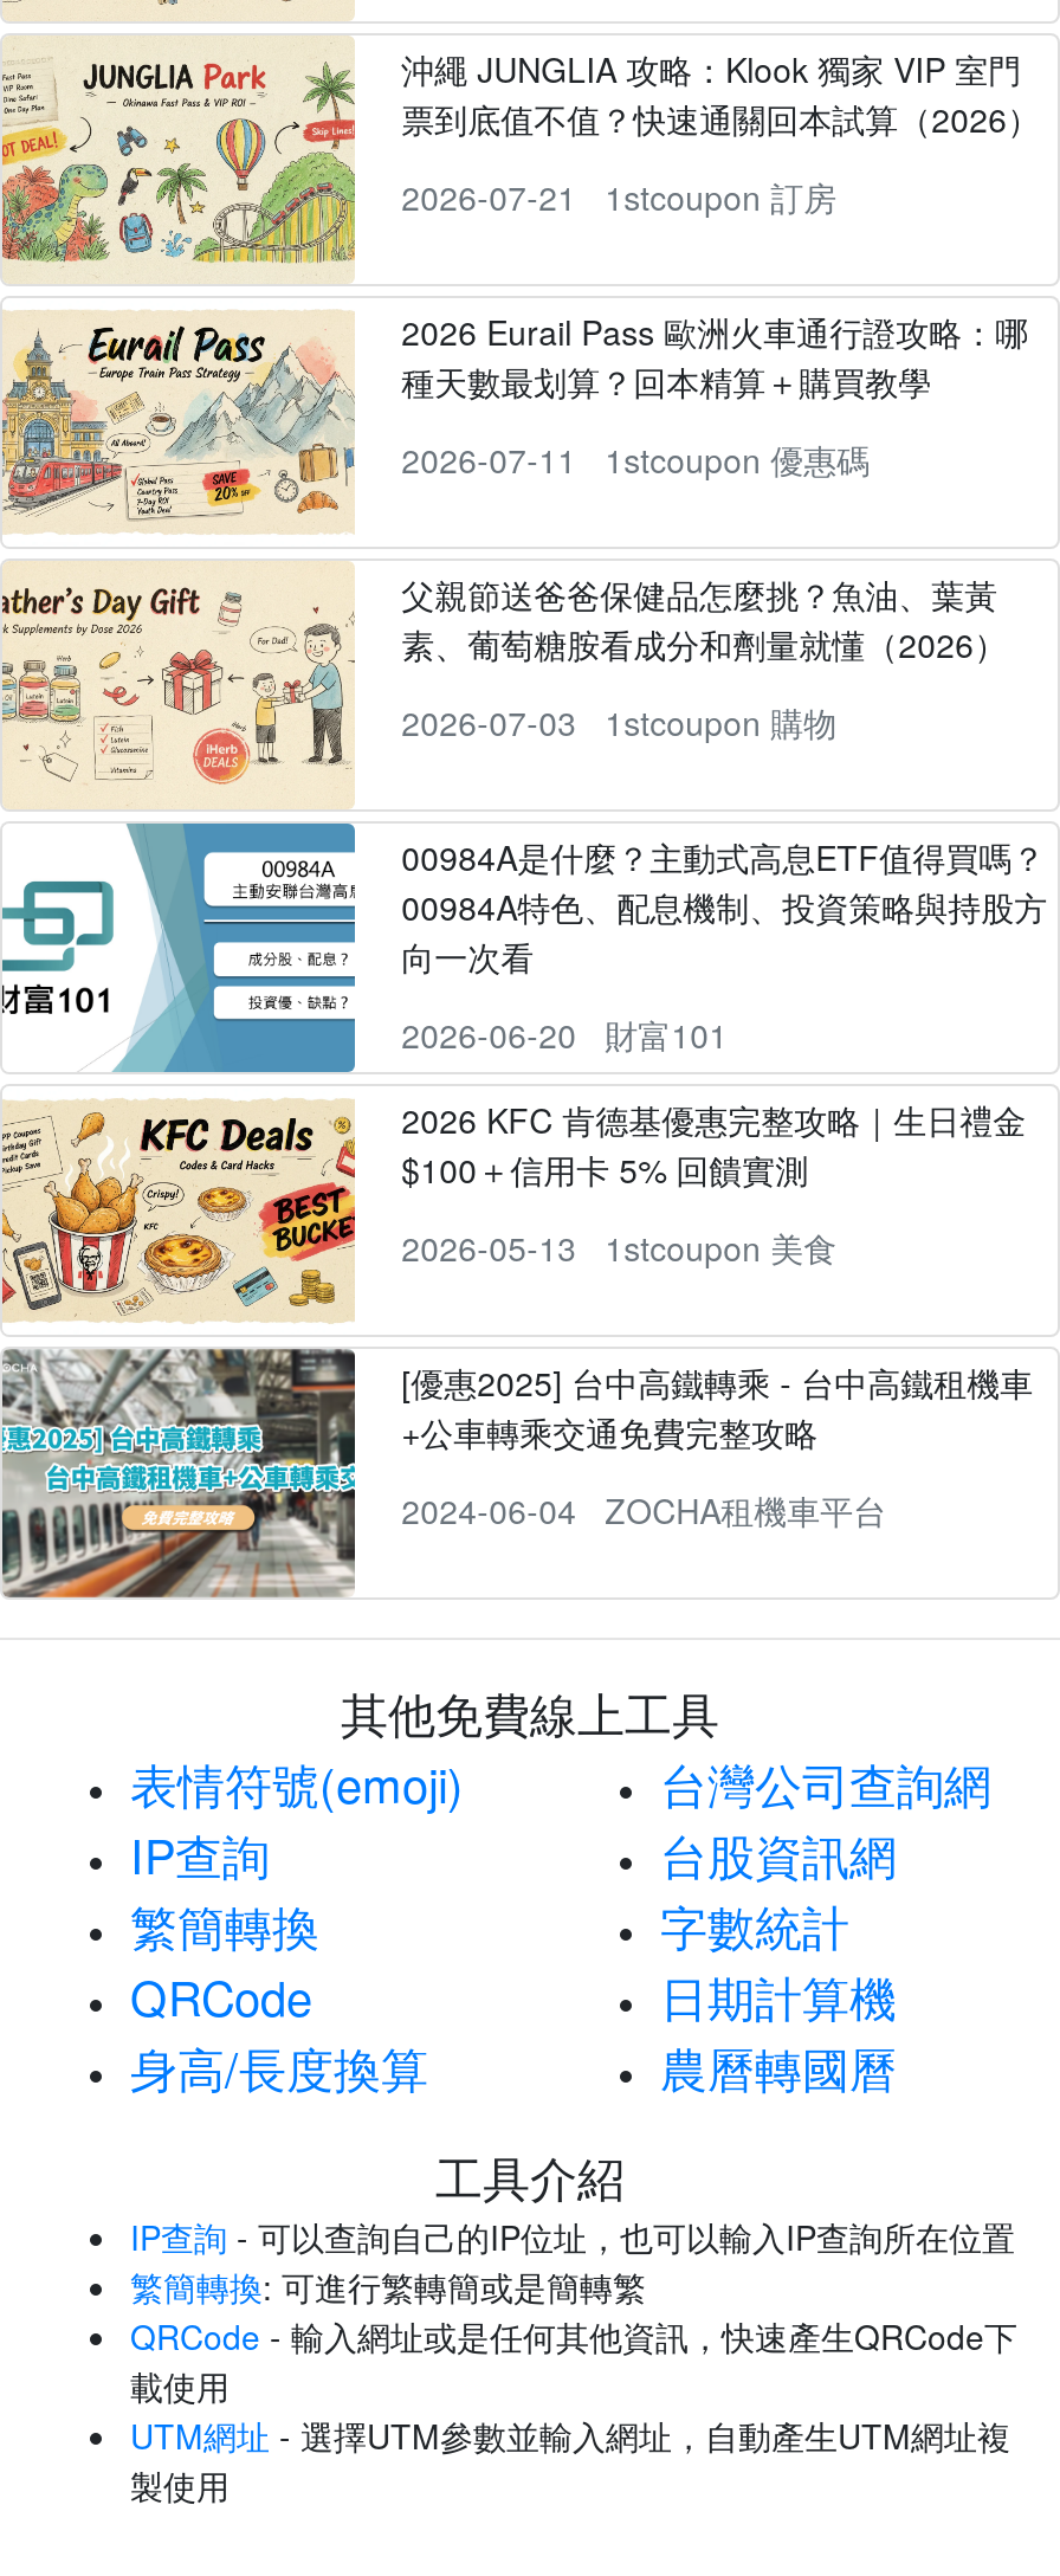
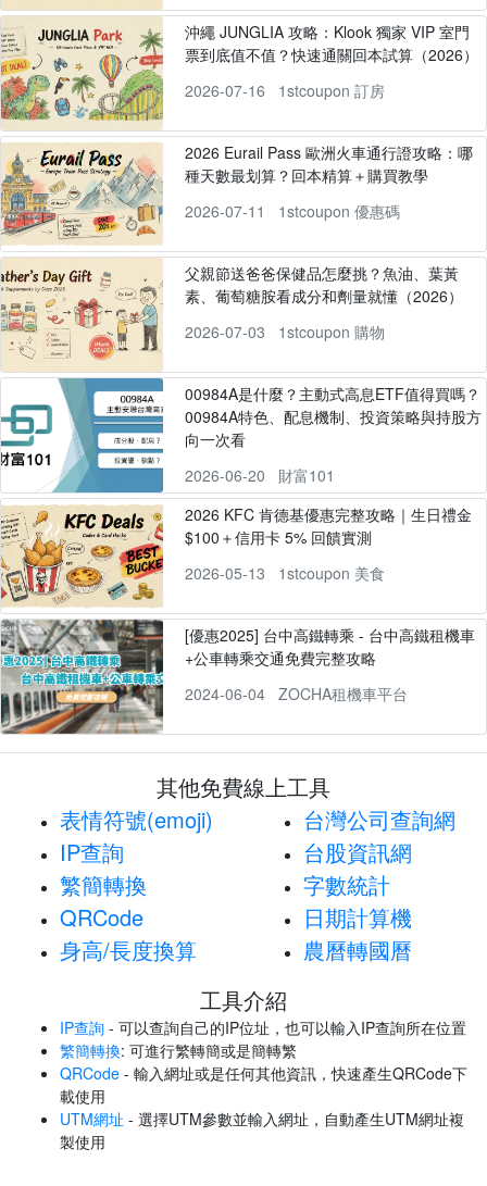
[402,173,837,220] 2026-07-21 1stcoupon 訂房 -> [184,79,384,101] 2026-07-16 1stcoupon 訂房

